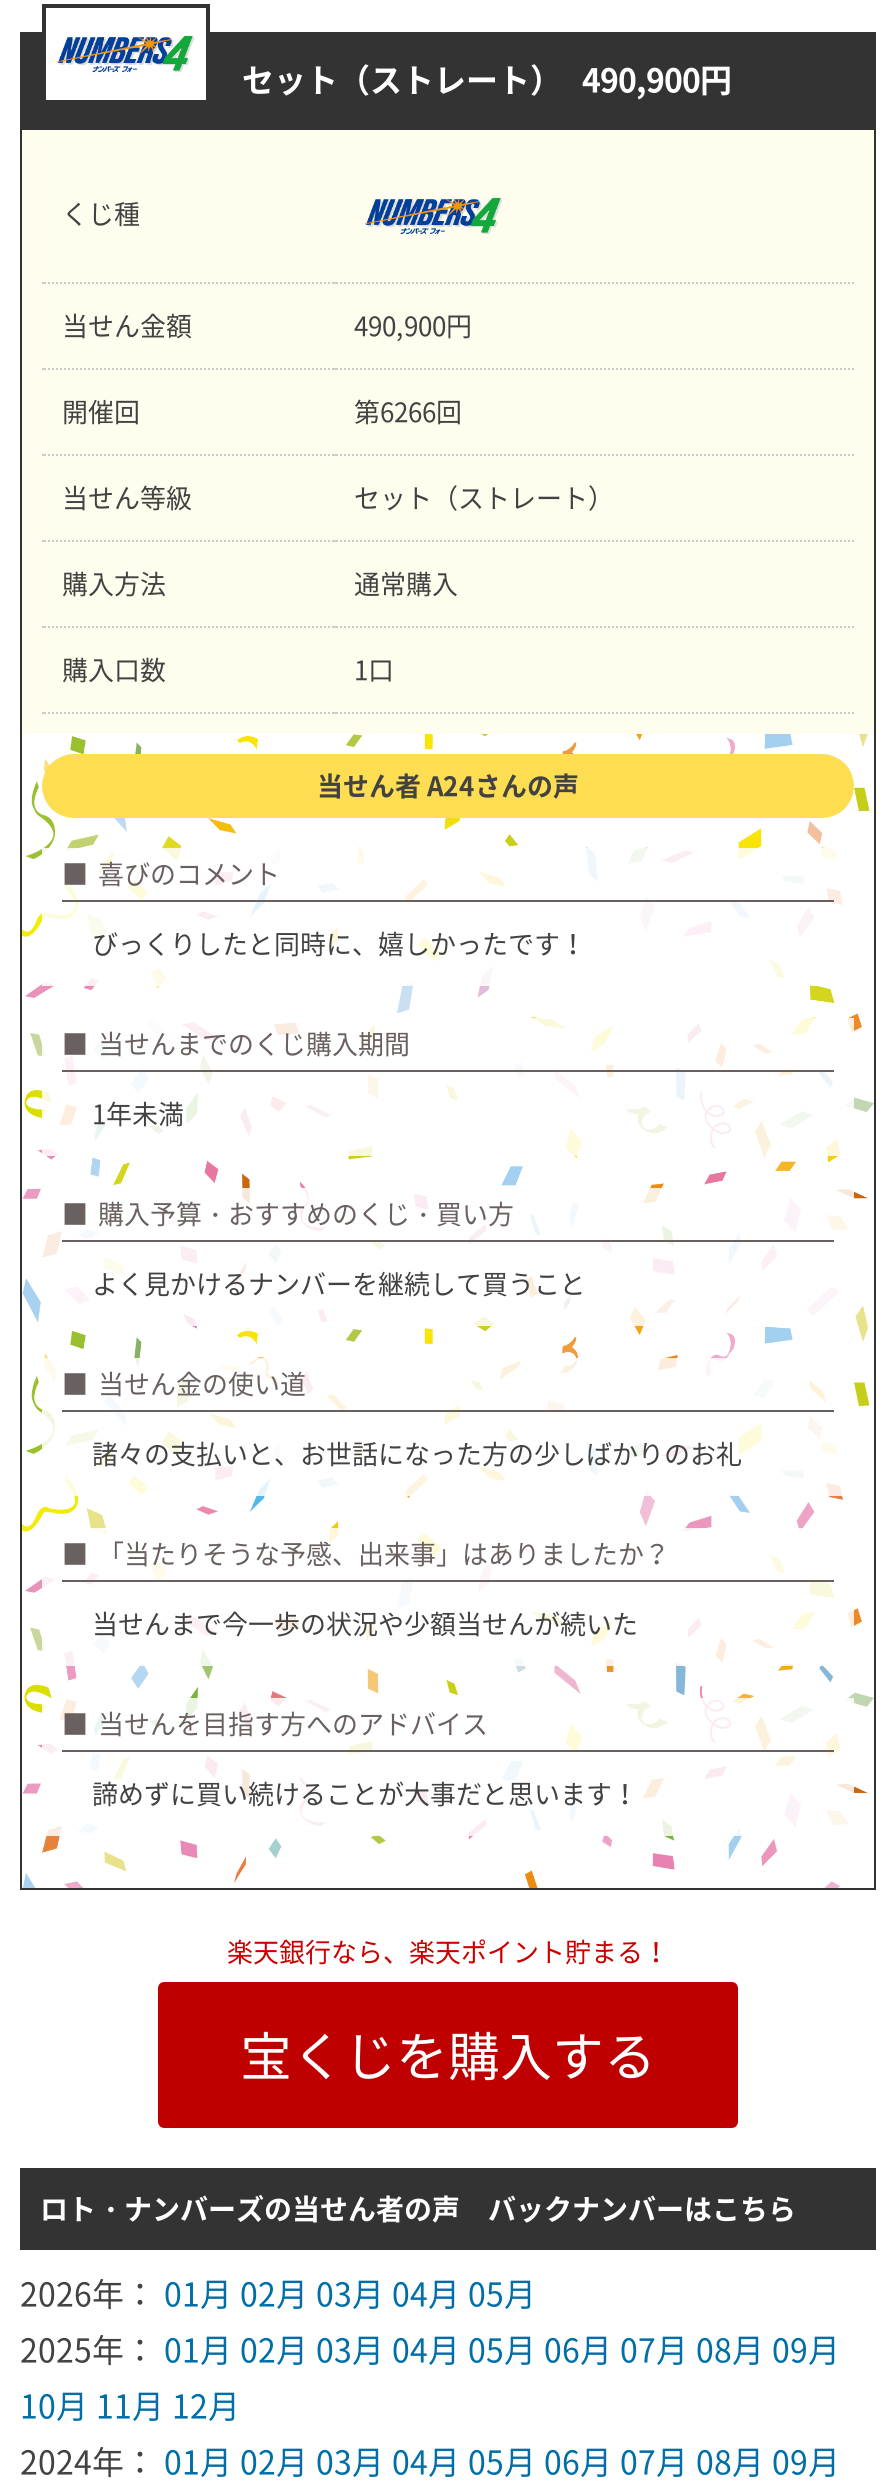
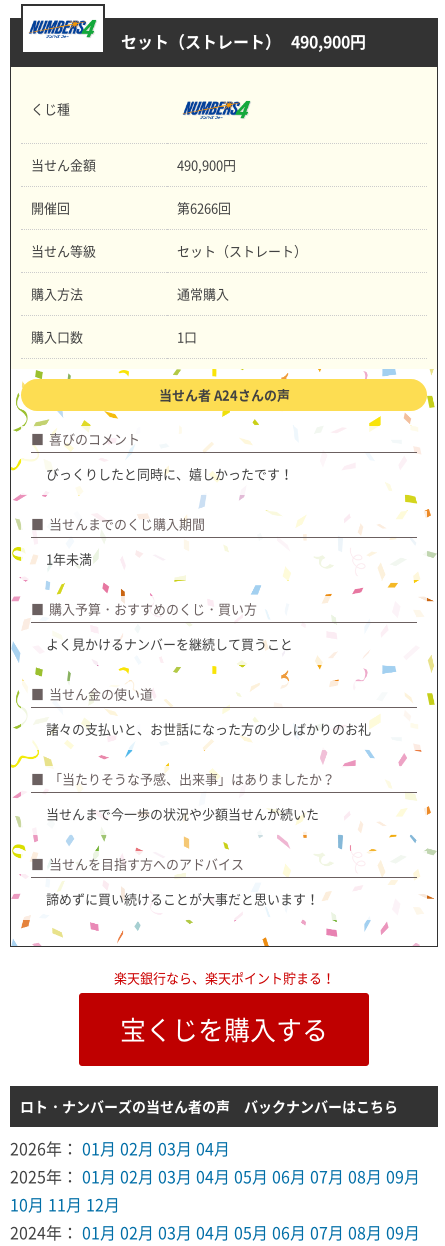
[20,2268,536,2316] 2026年：01月 02月 03月 04月 05月 -> [10,1136,230,1160] 2026年：01月 02月 03月 04月

